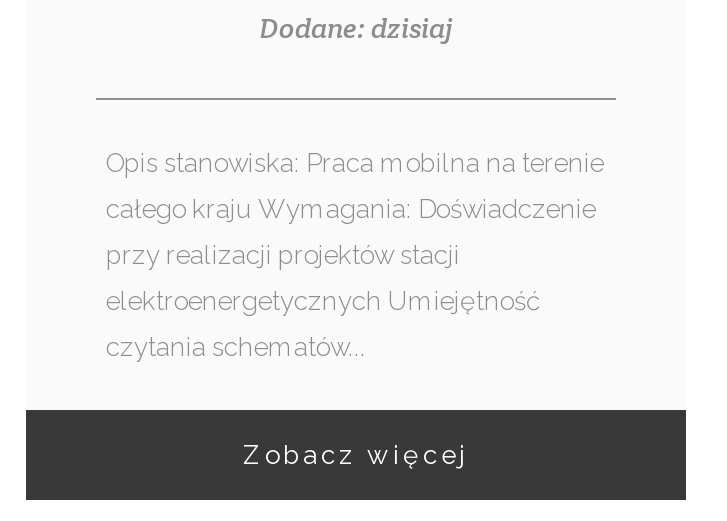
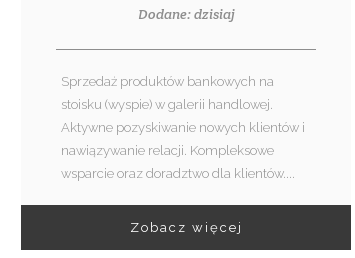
[106,147,604,177] Opis stanowiska: Praca mobilna na terenie -> [61,74,274,89] Sprzedaż produktów bankowych na
[106,193,596,223] całego kraju Wymagania: Doświadczenie -> [61,97,273,112] stoisku (wyspie) w galerii handlowej.
[106,239,460,269] przy realizacji projektów stacji -> [61,120,305,135] Aktywne pozyskiwanie nowych klientów i
[106,285,540,315] elektroenergetycznych Umiejętność -> [61,143,274,158] nawiązywanie relacji. Kompleksowe
[106,331,366,361] czytania schematów... -> [61,166,295,181] wsparcie oraz doradztwo dla klientów....

